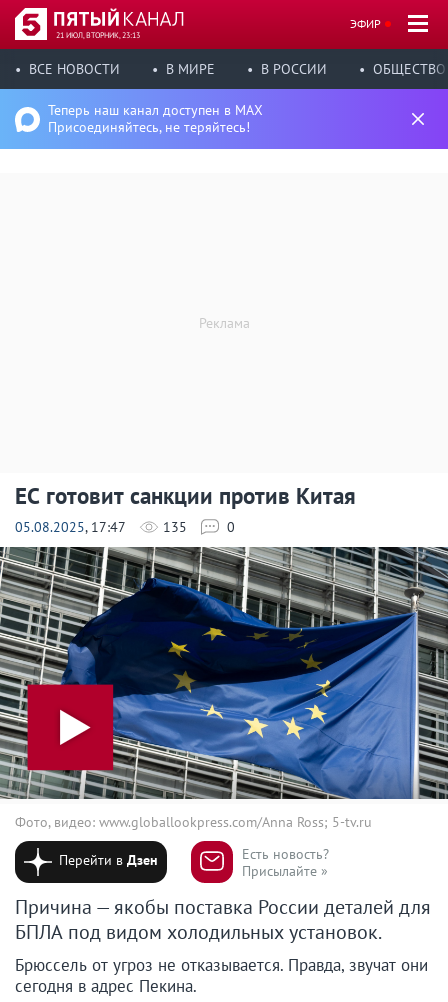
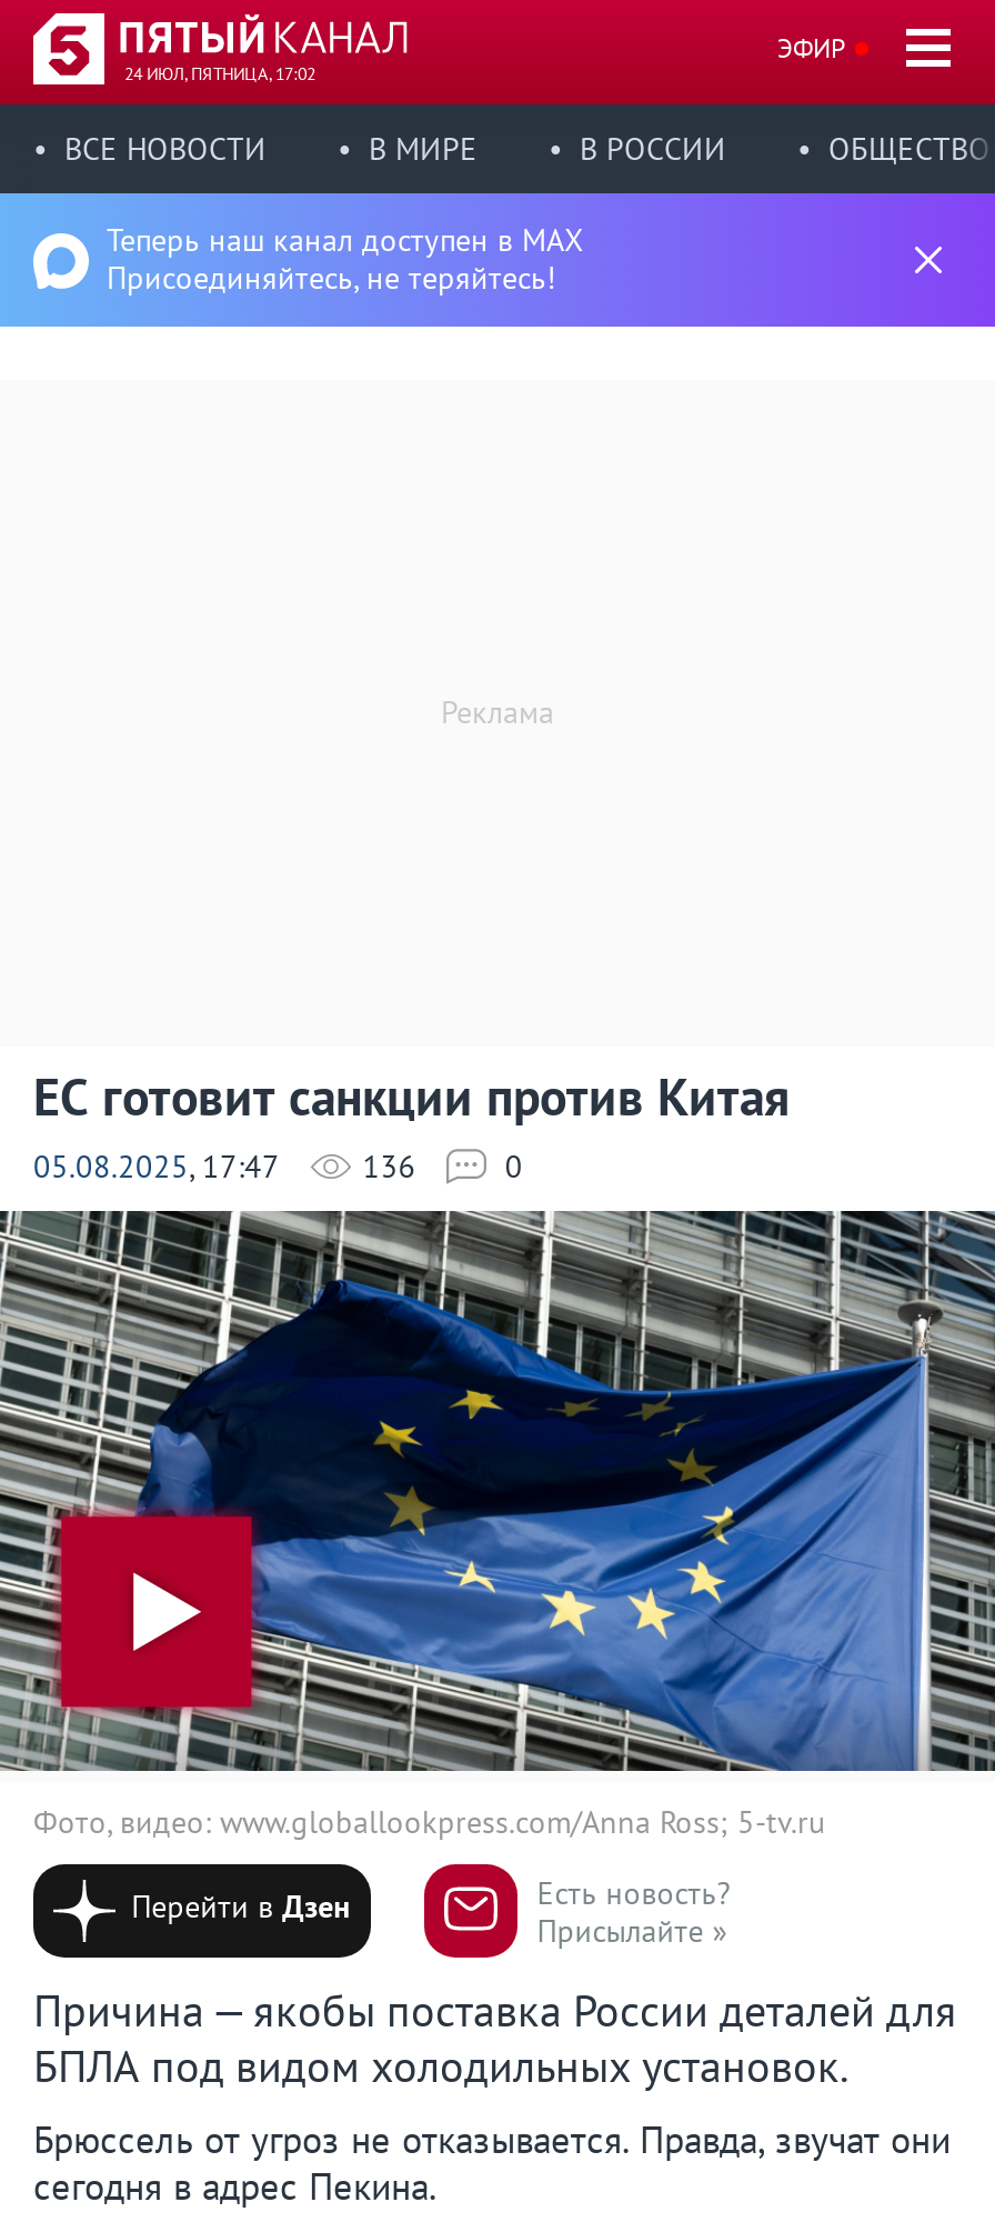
[56,30,140,40] 21 ИЮЛ, ВТОРНИК, 23:13 -> [124,62,315,84] 24 ИЮЛ, ПЯТНИЦА, 17:02
[15,518,187,536] 05.08.2025, 17:47 135 -> [33,1147,416,1187] 05.08.2025, 17:47 136

